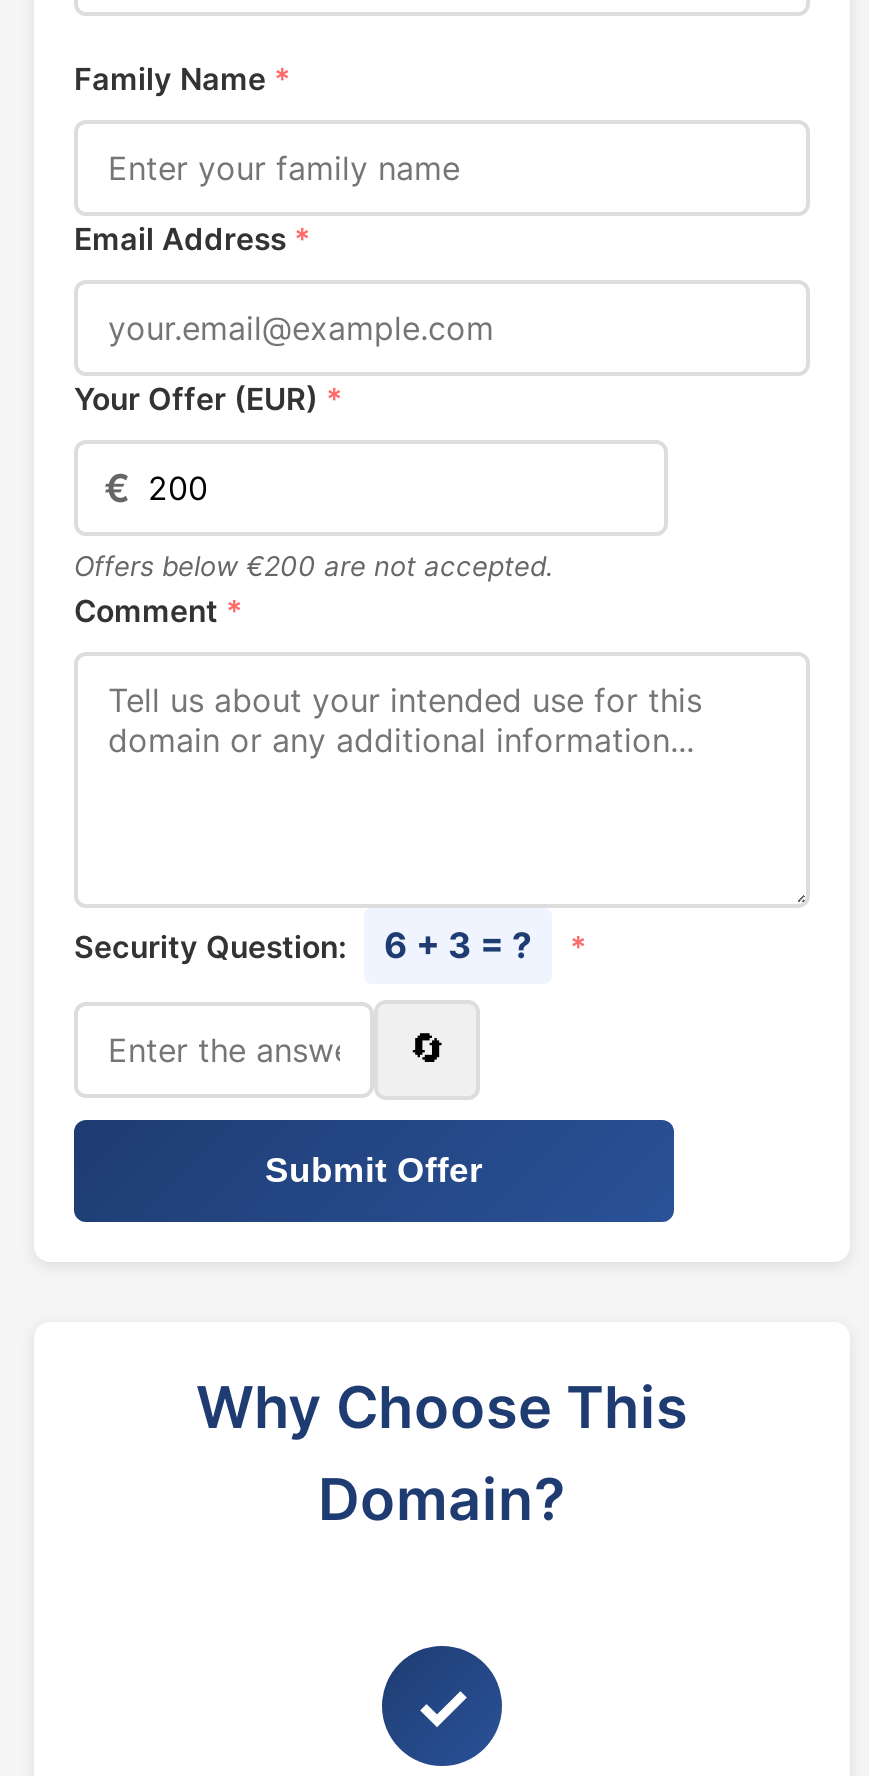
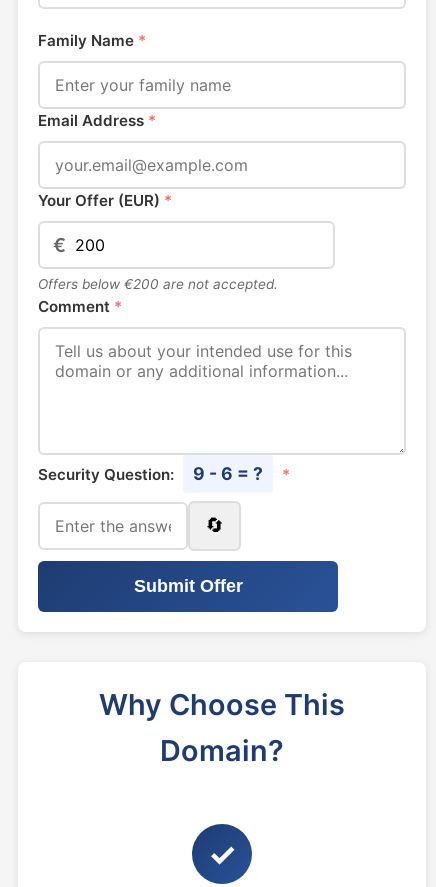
[384,924,532,966] 6 + 3 = ? -> [193,463,263,484] 9 - 6 = ?

